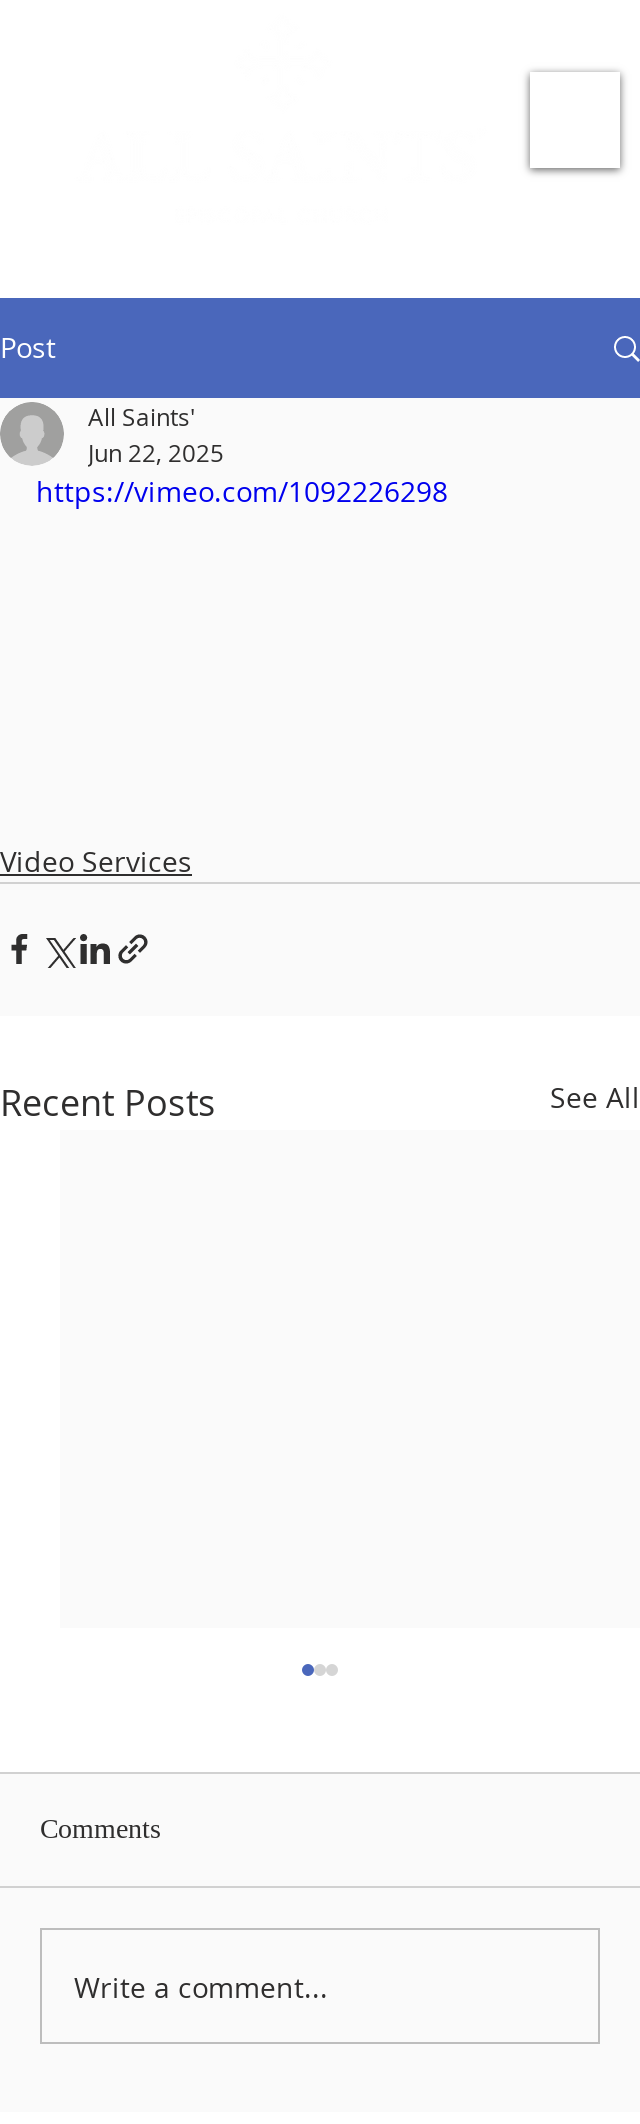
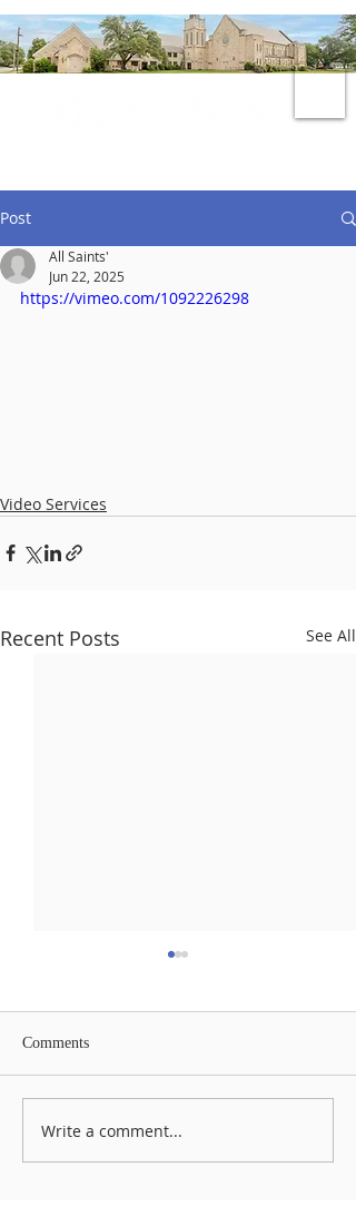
none -> [3,13,353,75] [image]

